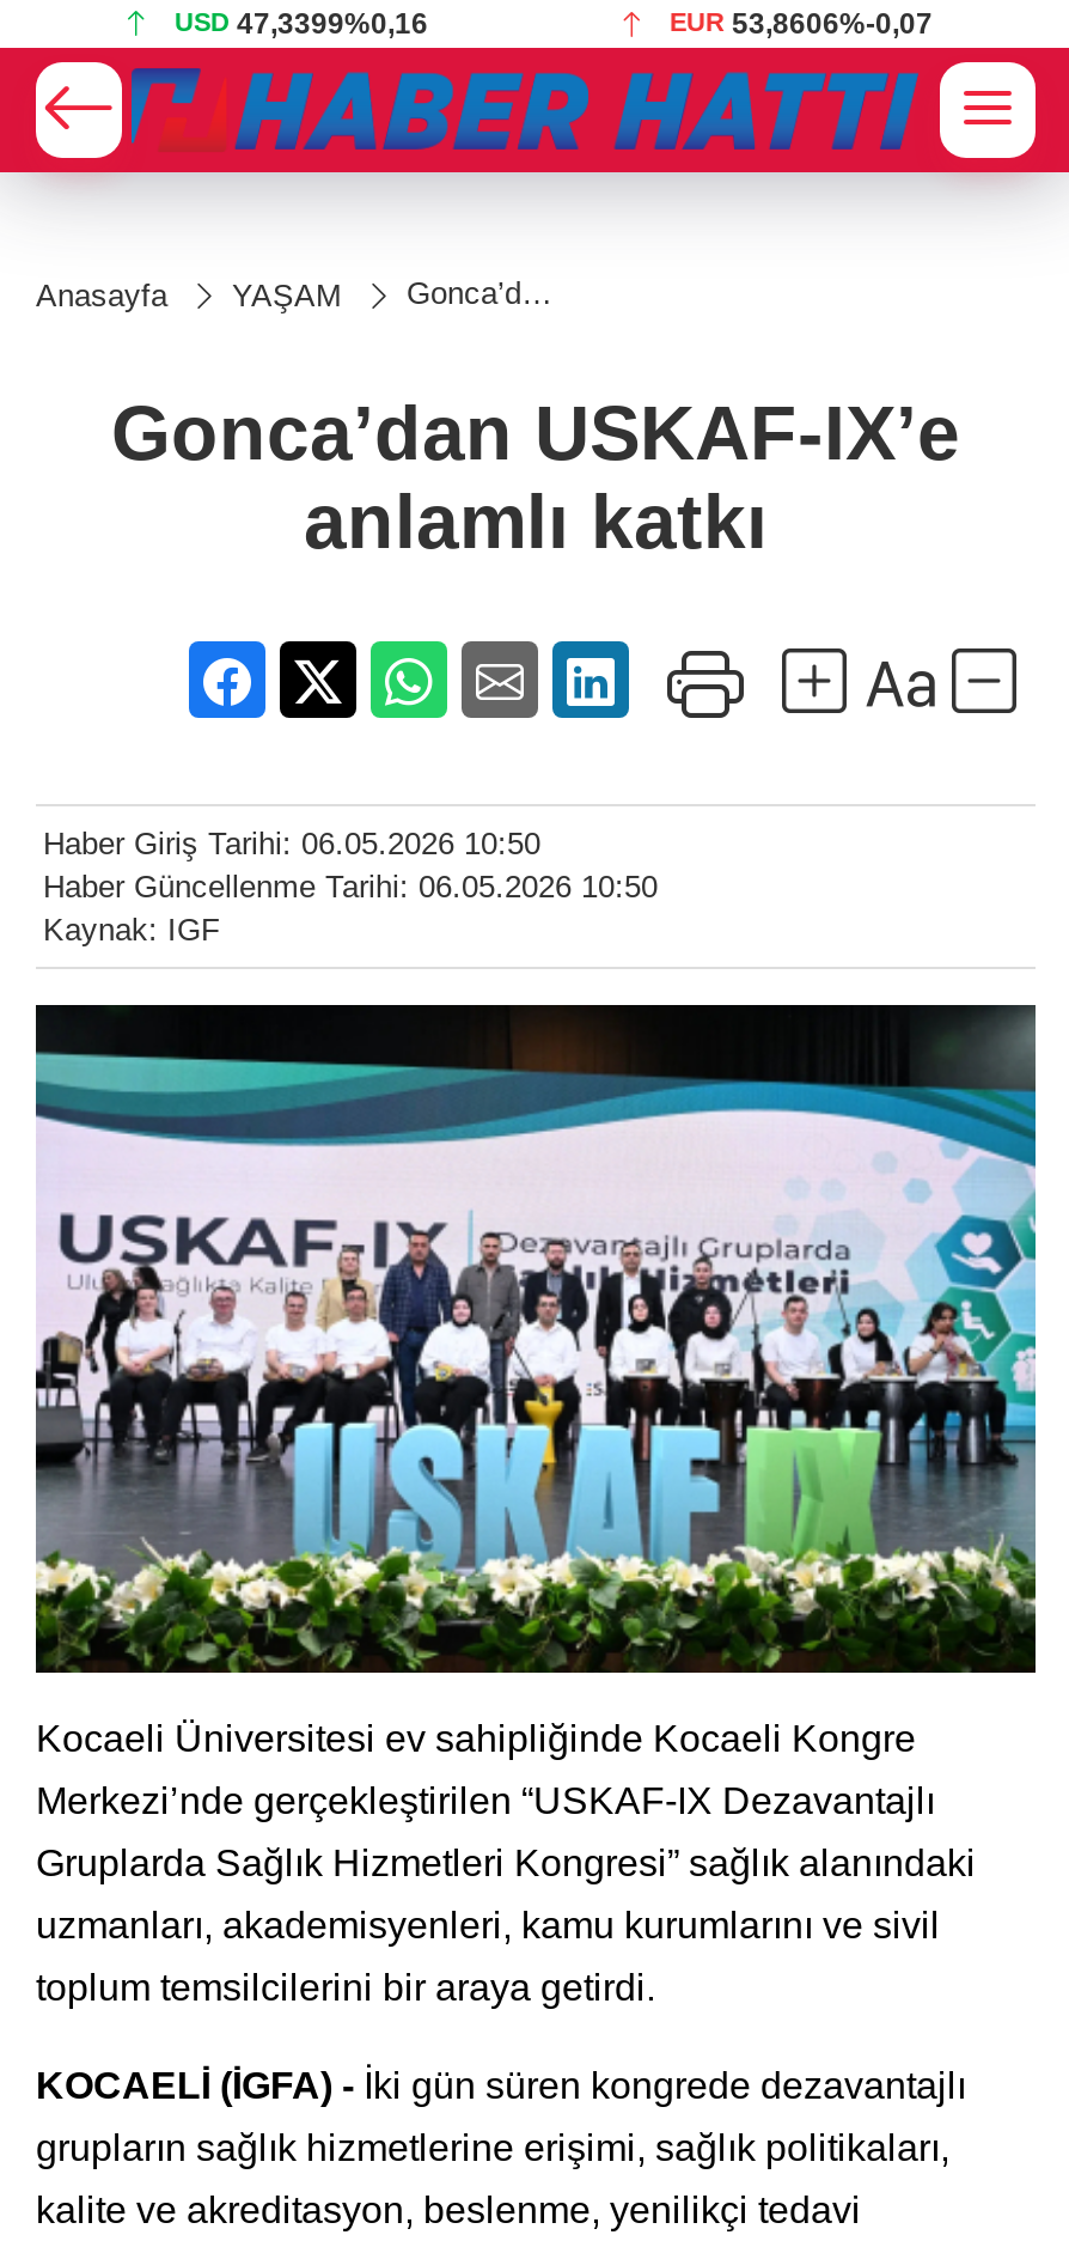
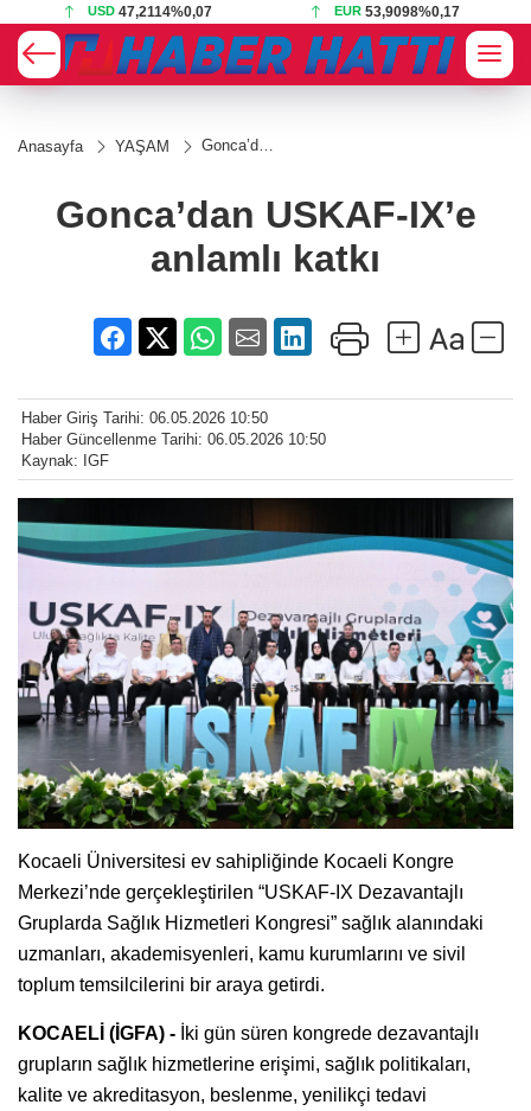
[175,7,428,41] USD 47,3399%0,16 -> [87,4,212,20] USD 47,2114%0,07
[670,7,933,41] EUR 53,8606%-0,07 -> [334,4,460,20] EUR 53,9098%0,17

